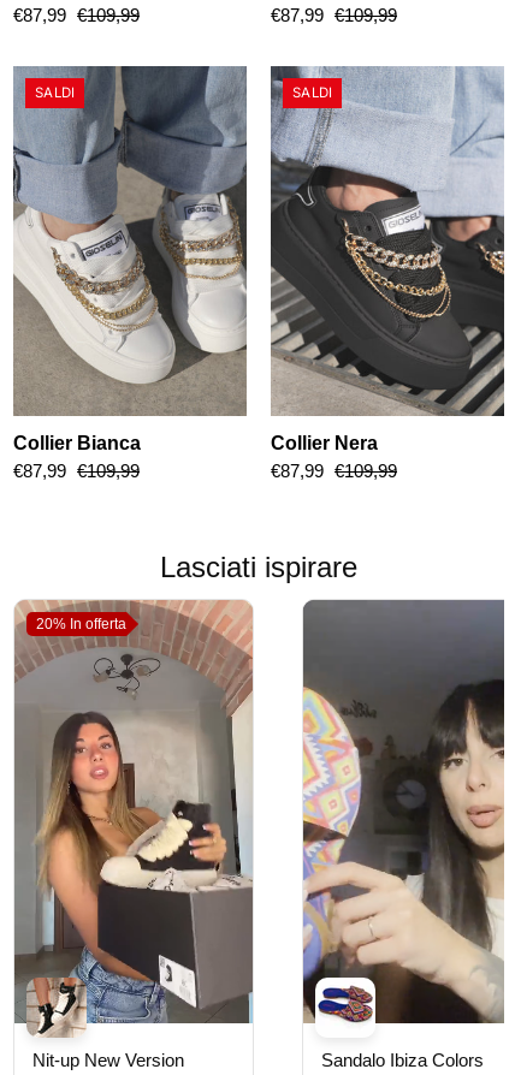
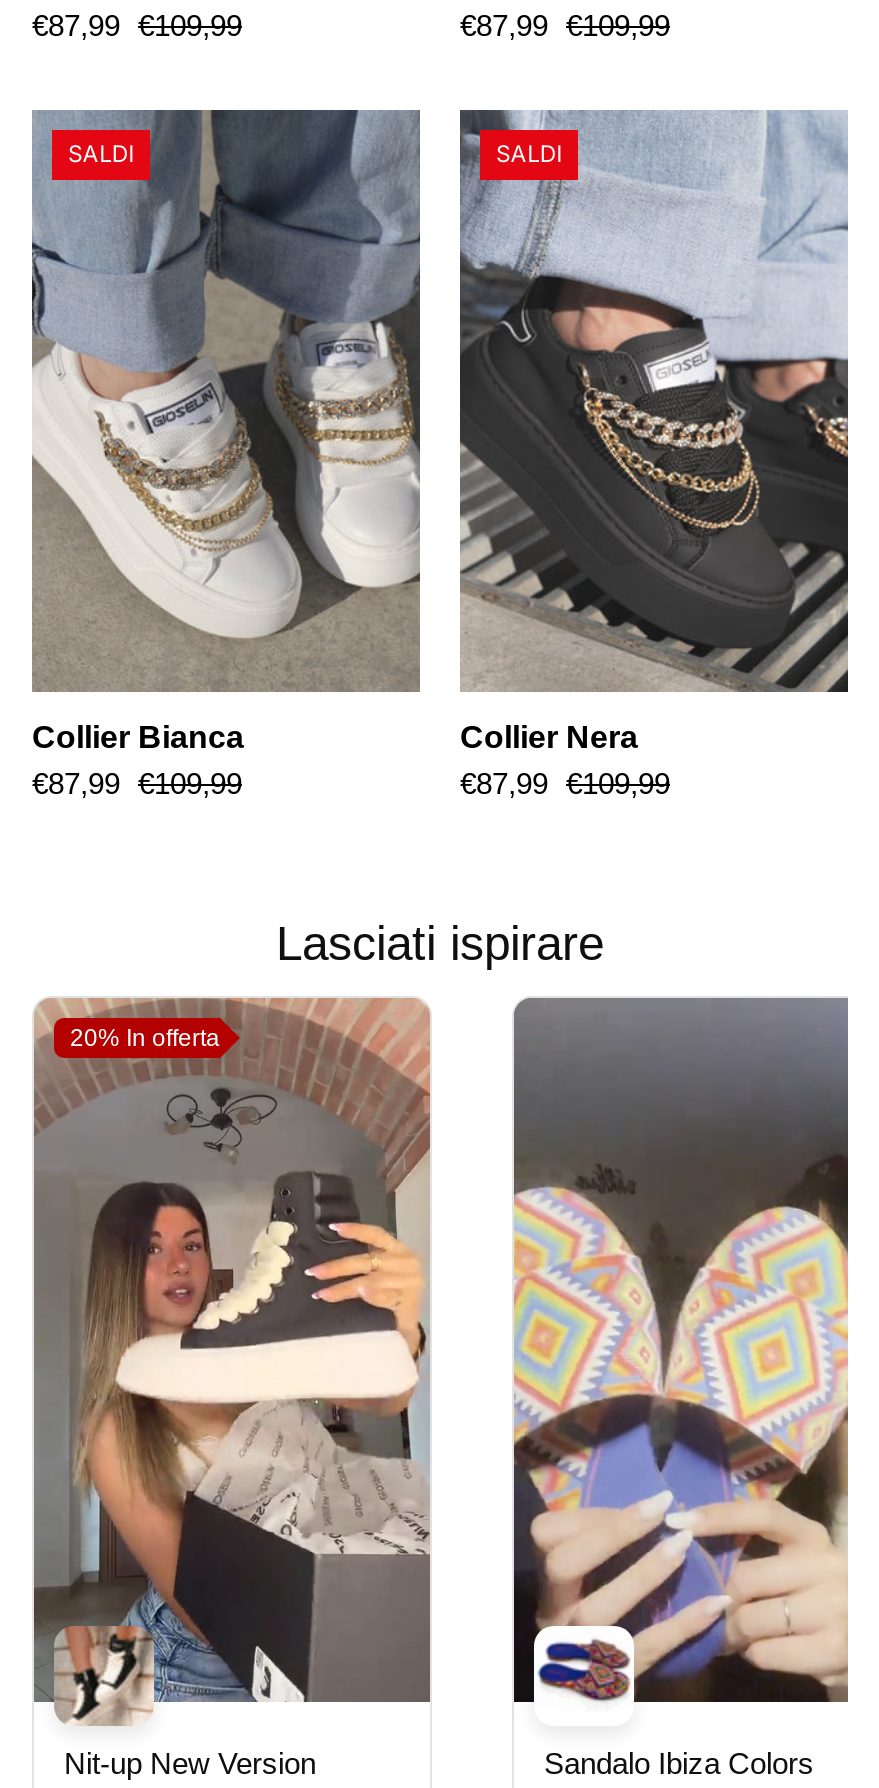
[302,679,504,1023] [image] -> [512,1132,848,1702] [image]
[36,705,253,1024] [image] -> [68,1170,432,1702] [image]

